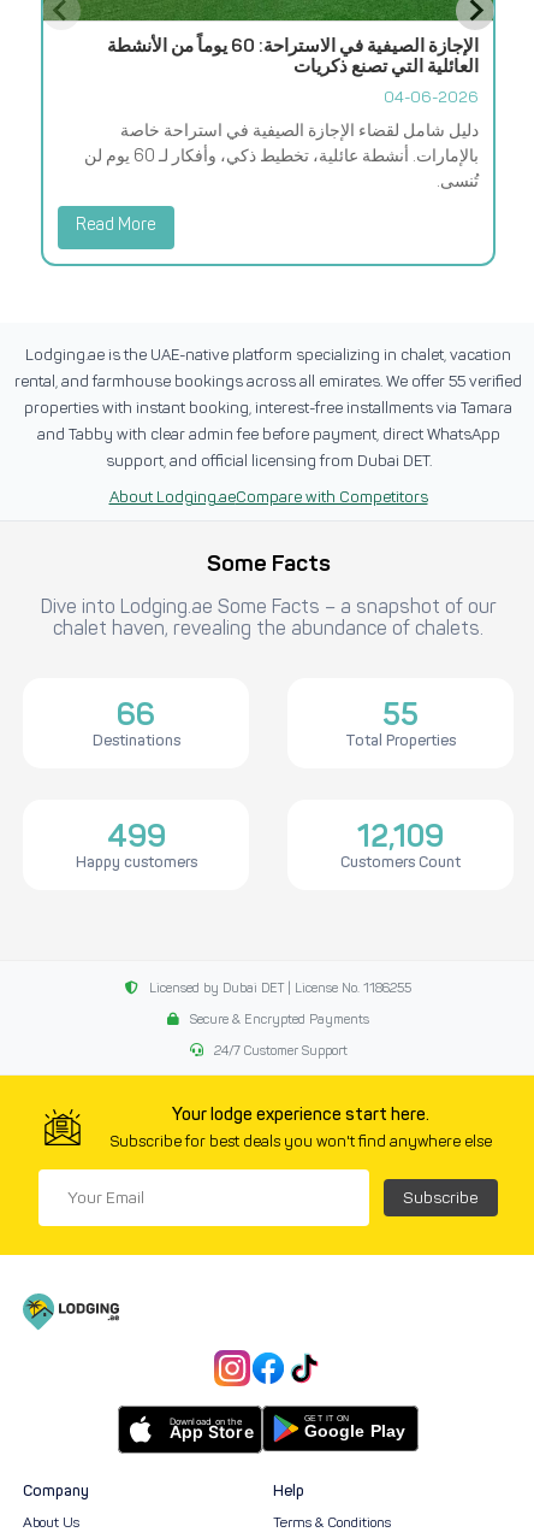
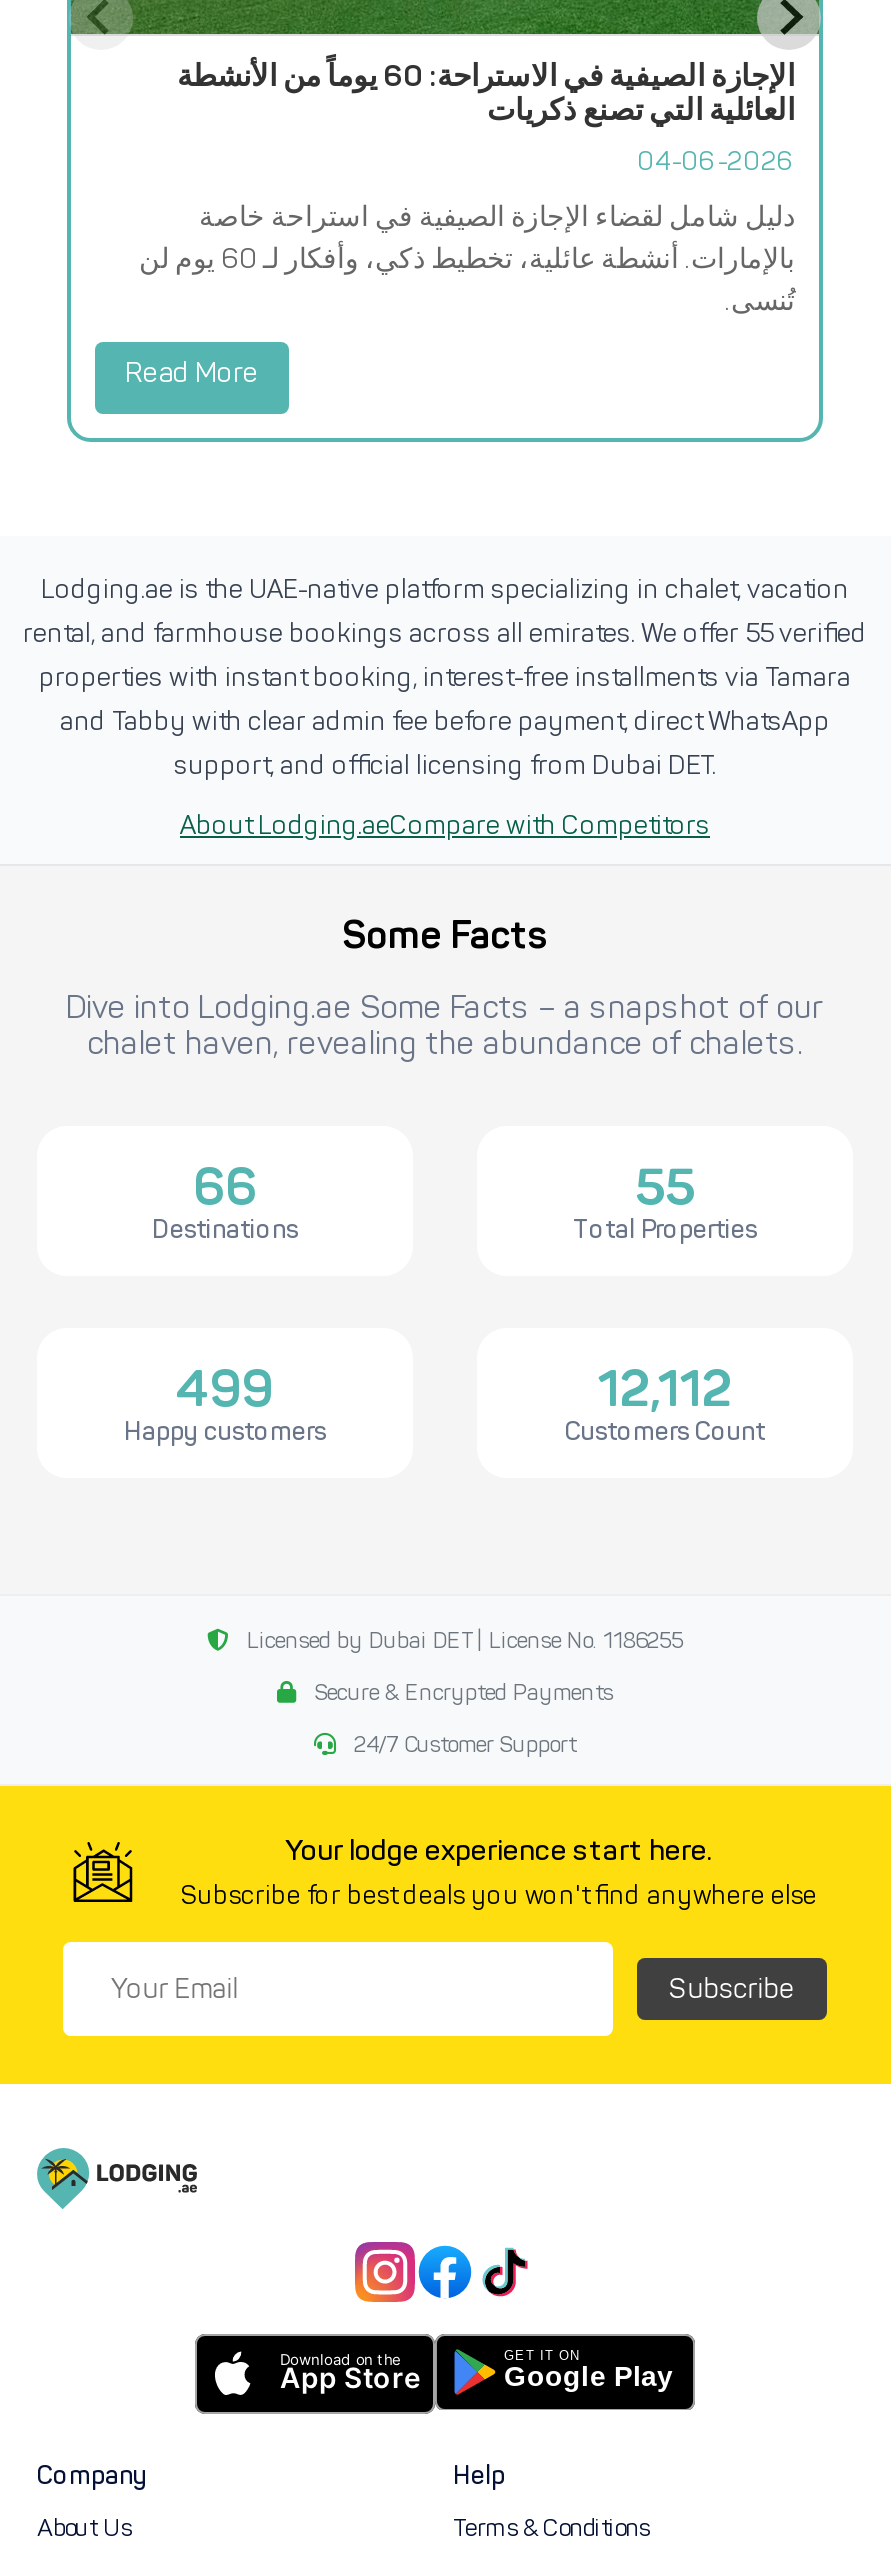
[357,818,444,855] 12,109 -> [598,1358,732,1420] 12,112

